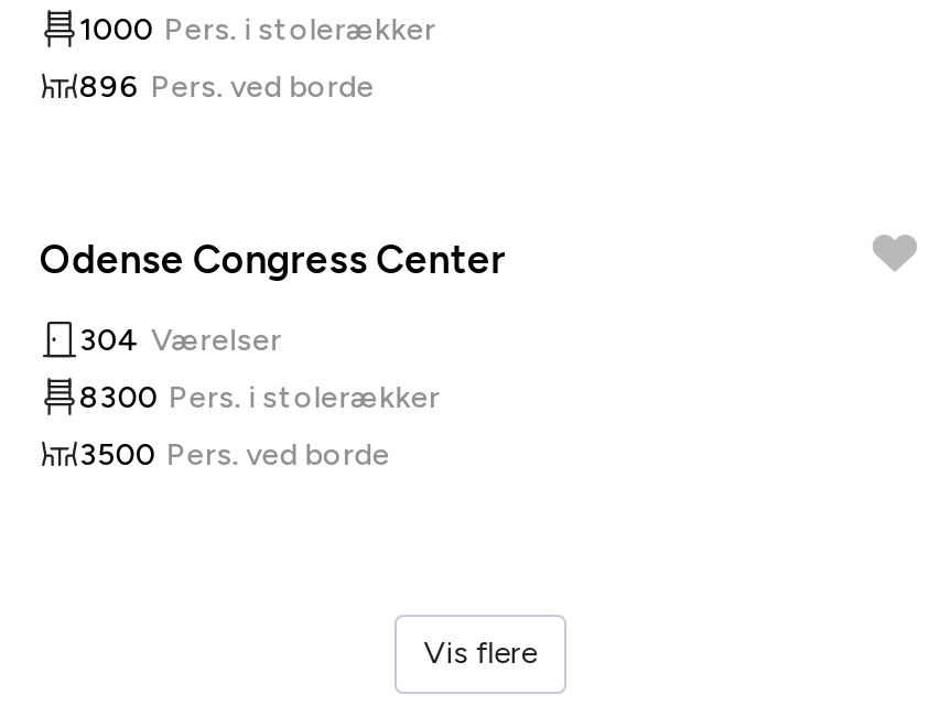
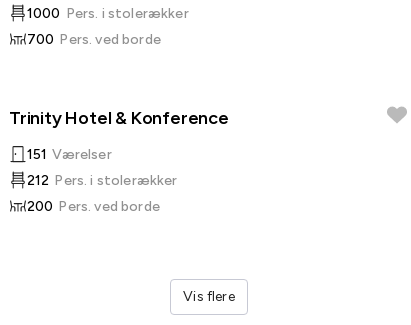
[79,68,374,106] 896 Pers. ved borde -> [27,31,161,48] 700 Pers. ved borde
[40,237,506,285] Odense Congress Center -> [9,107,229,129] Trinity Hotel & Konference
[79,321,282,359] 304 Værelser -> [27,146,112,163] 151 Værelser
[79,379,440,416] 8300 Pers. i stolerækker -> [27,172,177,189] 212 Pers. i stolerækker
[79,436,390,473] 3500 Pers. ved borde -> [27,198,160,215] 200 Pers. ved borde

